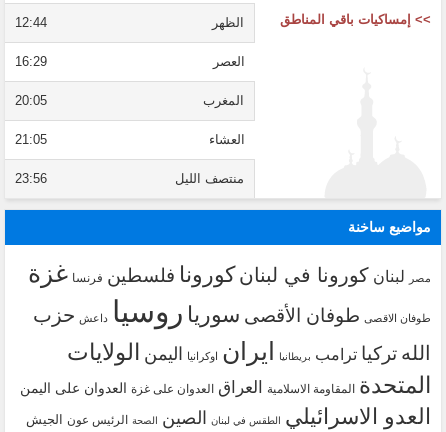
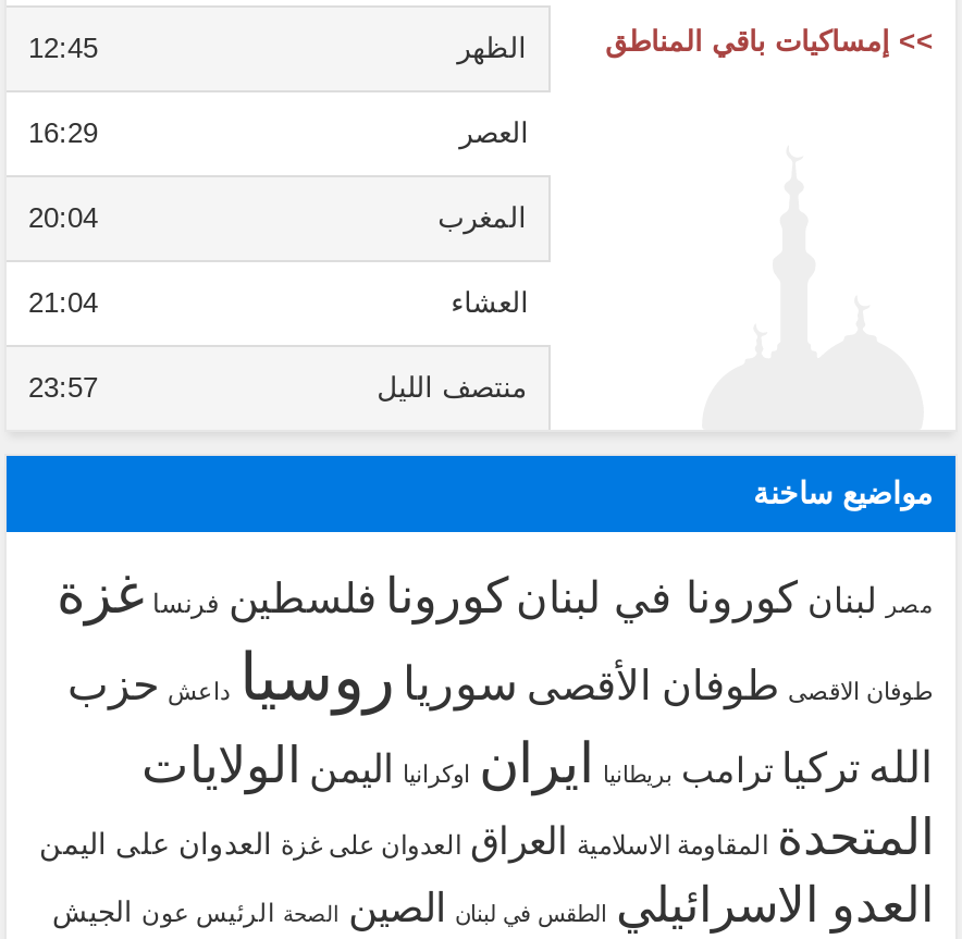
[16,15,48,30] 12:44 -> [30,32,100,65] 12:45
[16,93,48,108] 20:05 -> [30,202,100,234] 20:04
[16,132,48,147] 21:05 -> [30,287,100,319] 21:04
[16,171,48,186] 23:56 -> [30,371,100,404] 23:57

